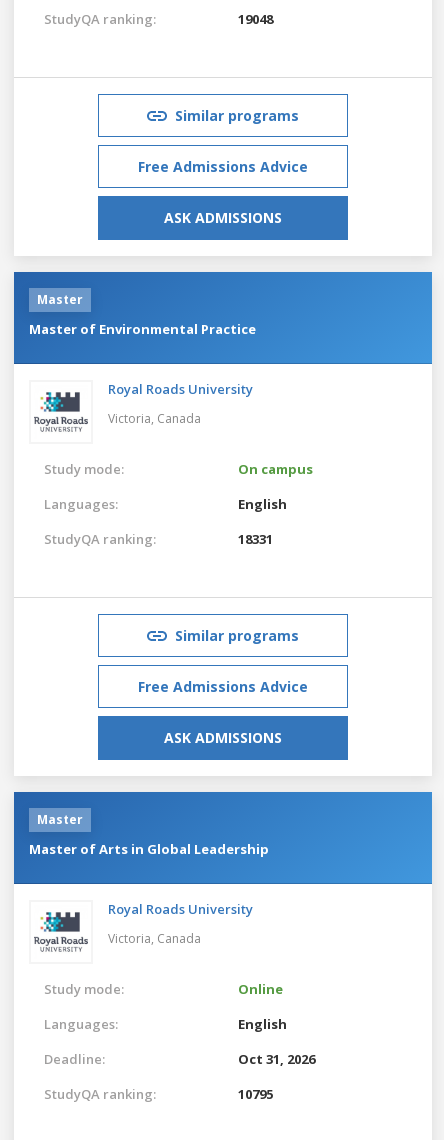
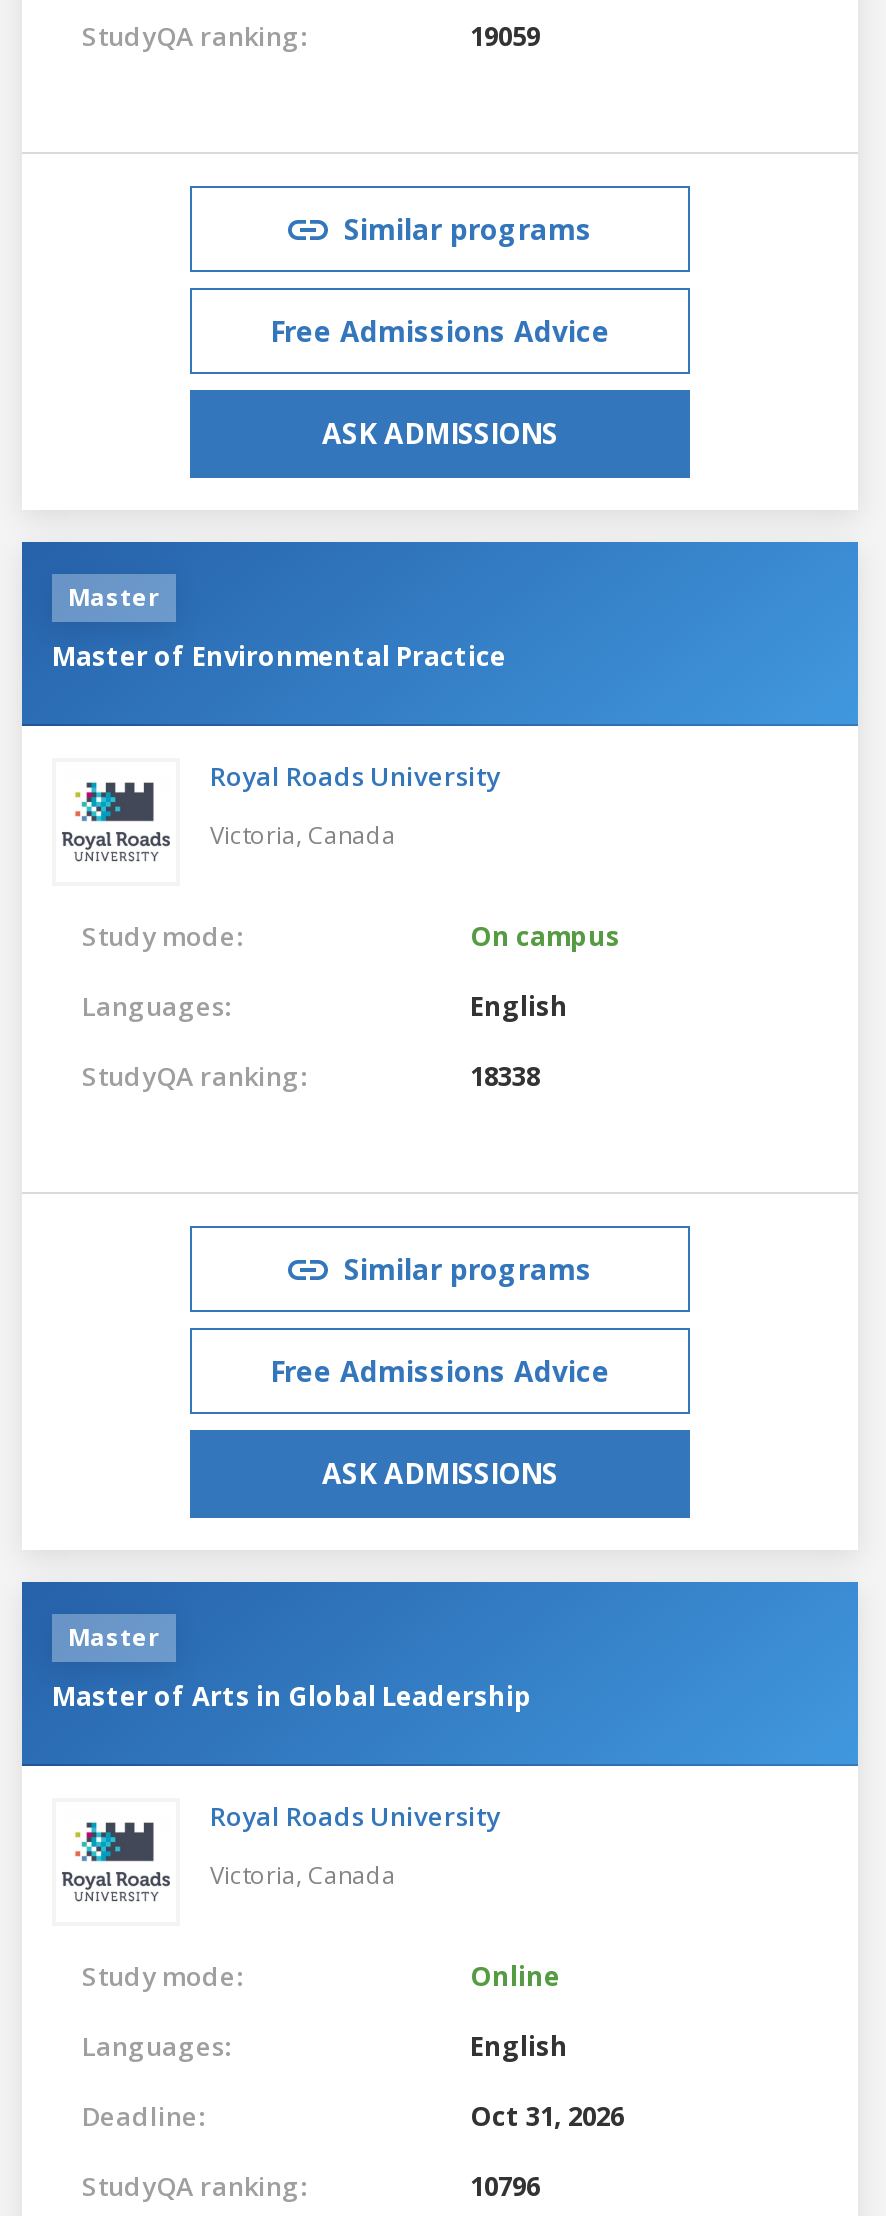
[238,10,273,28] 19048 -> [470,18,540,54] 19059
[238,530,273,548] 18331 -> [470,1058,540,1094] 18338
[238,1085,273,1103] 10795 -> [470,2168,540,2204] 10796

